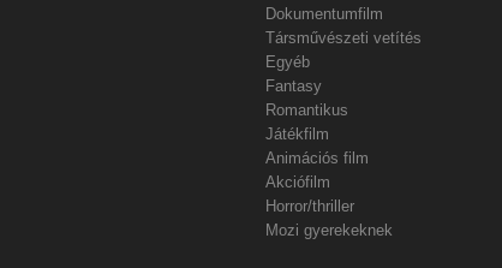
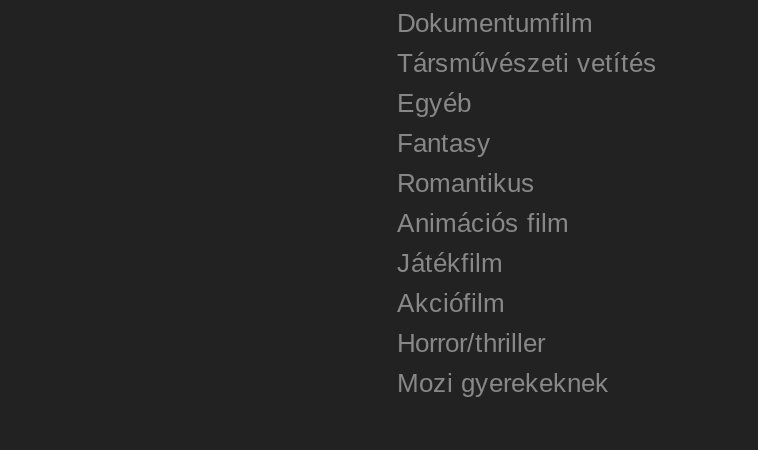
moved [265,125,329,143] -> [397,248,503,278]: Játékfilm
moved [265,149,369,167] -> [397,208,569,238]: Animációs film

